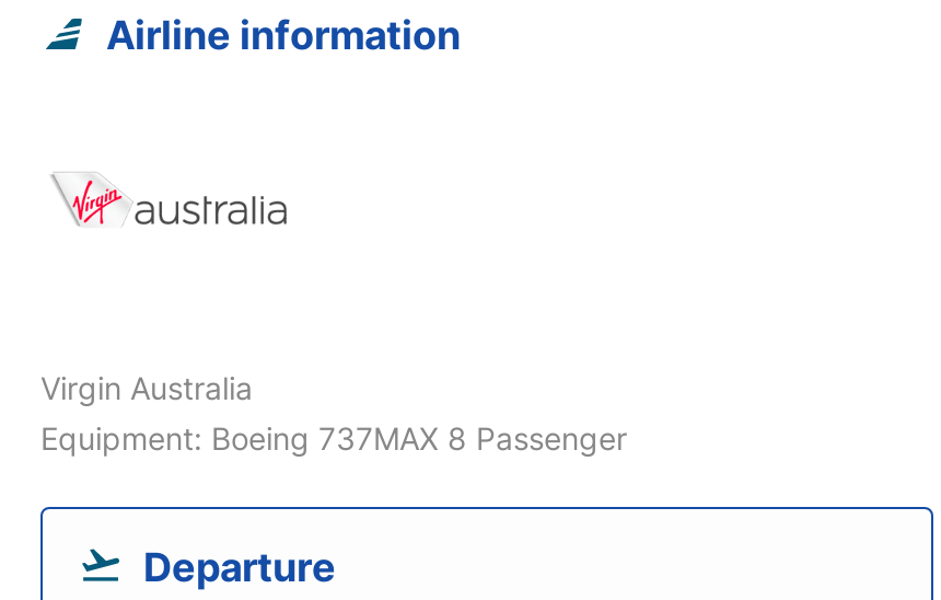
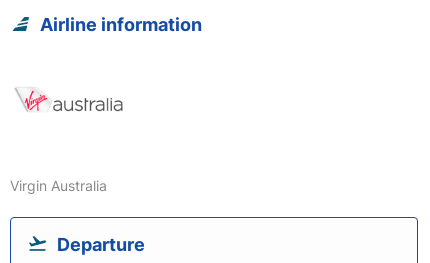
[40,419,627,457] Equipment: Boeing 737MAX 8 Passenger -> none

